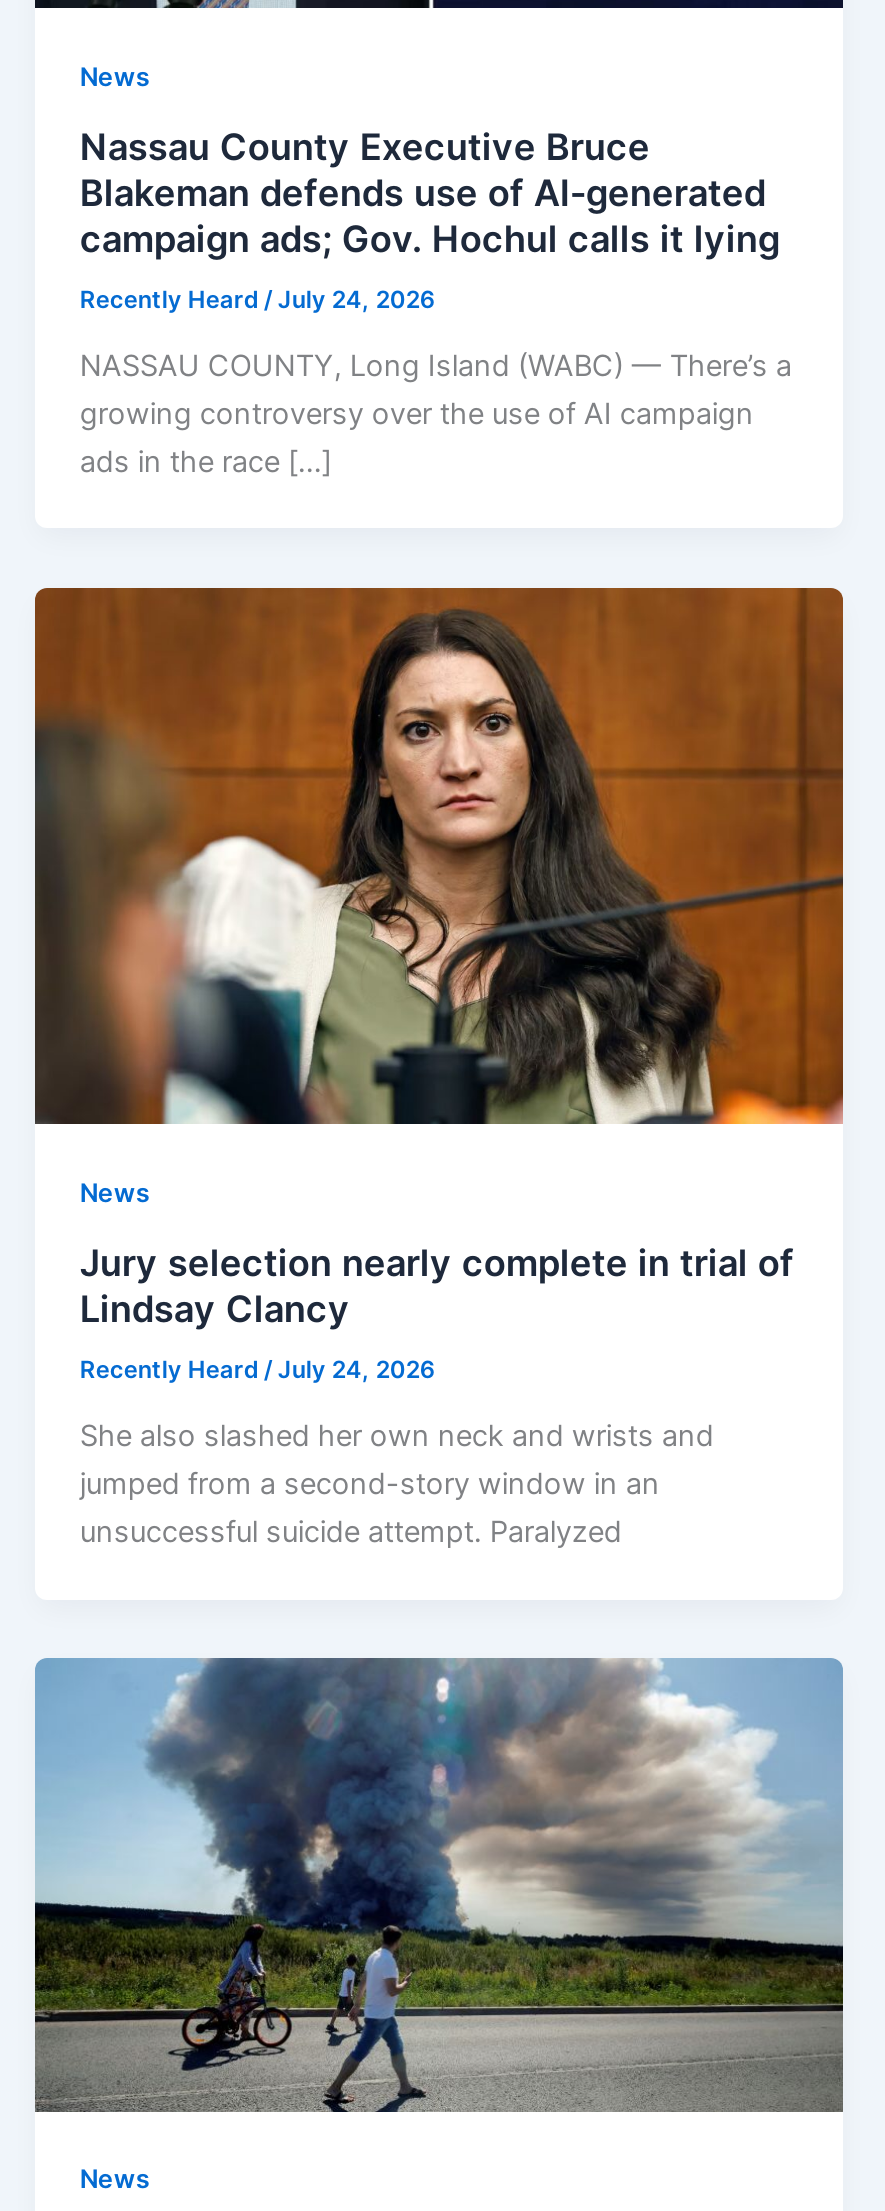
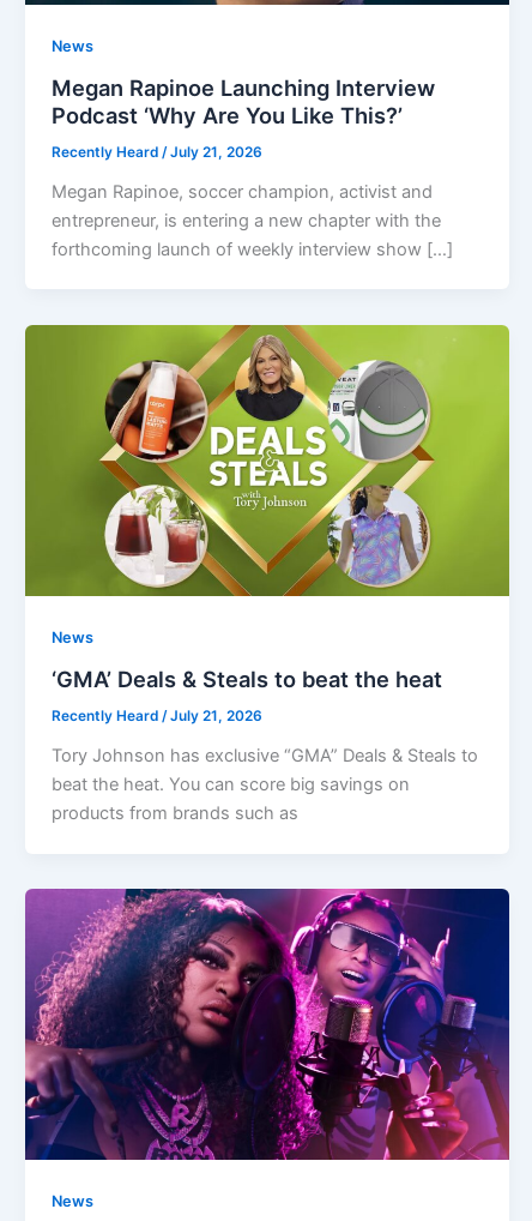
[80,124,780,260] Nassau County Executive Bruce | Blakeman defends use of AI-generated | campaign ads; Gov. Hochul calls it lying -> [52,74,435,128] Megan Rapinoe Launching Interview | Podcast ‘Why Are You Like This?’
[80,285,436,313] Recently Heard / July 24, 2026 -> [52,144,263,160] Recently Heard / July 21, 2026
[80,347,792,479] NASSAU COUNTY, Long Island (WABC) — There’s a | growing controversy over the use of AI campaign | ads in the race […] -> [52,181,453,260] Megan Rapinoe, soccer champion, activist and | entrepreneur, is entering a new chapter with the | forthcoming launch of weekly interview show […]
[35,586,845,1126] [image] -> [25,324,510,597] [image]
[80,1240,794,1330] Jury selection nearly complete in trial of | Lindsay Clancy -> [52,666,442,692] ‘GMA’ Deals & Steals to beat the heat
[80,1356,436,1384] Recently Heard / July 24, 2026 -> [52,707,263,724] Recently Heard / July 21, 2026
[80,1418,714,1550] She also slashed her own neck and wrists and | jumped from a second-story window in an | unsuccessful suicide attempt. Paralyzed -> [52,744,478,824] Tory Johnson has exclusive “GMA” Deals & Steals to | beat the heat. You can score big savings on | products from brands such as
[33,1656,845,2114] [image] -> [24,888,510,1161] [image]

